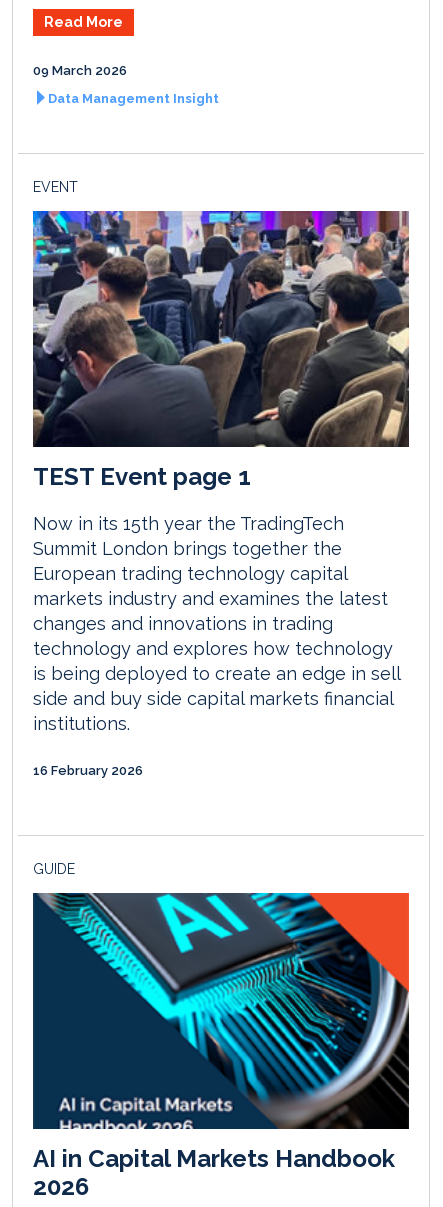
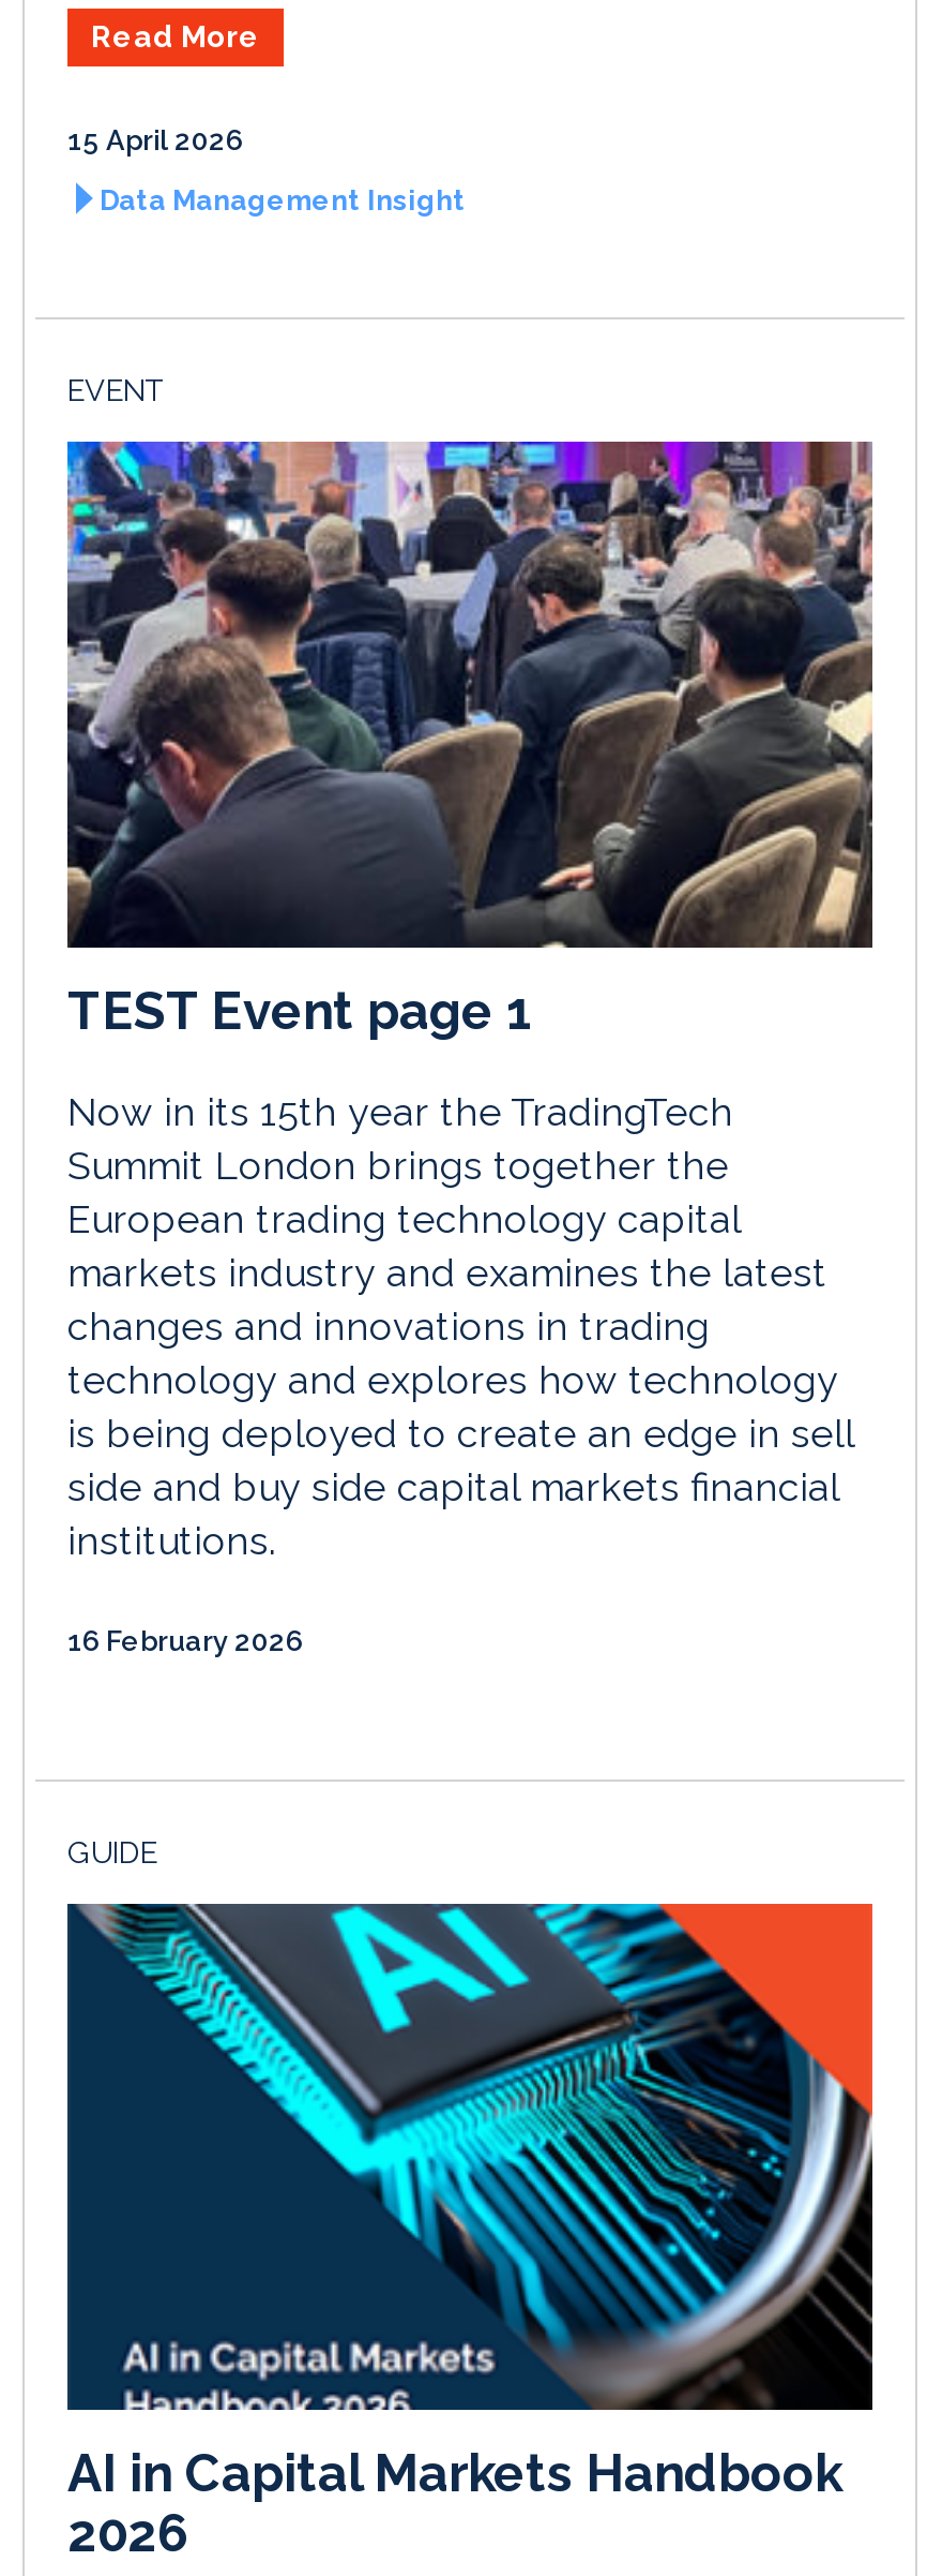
[33,63,127,78] 09 March 2026 -> [67,125,243,157] 15 April 2026

